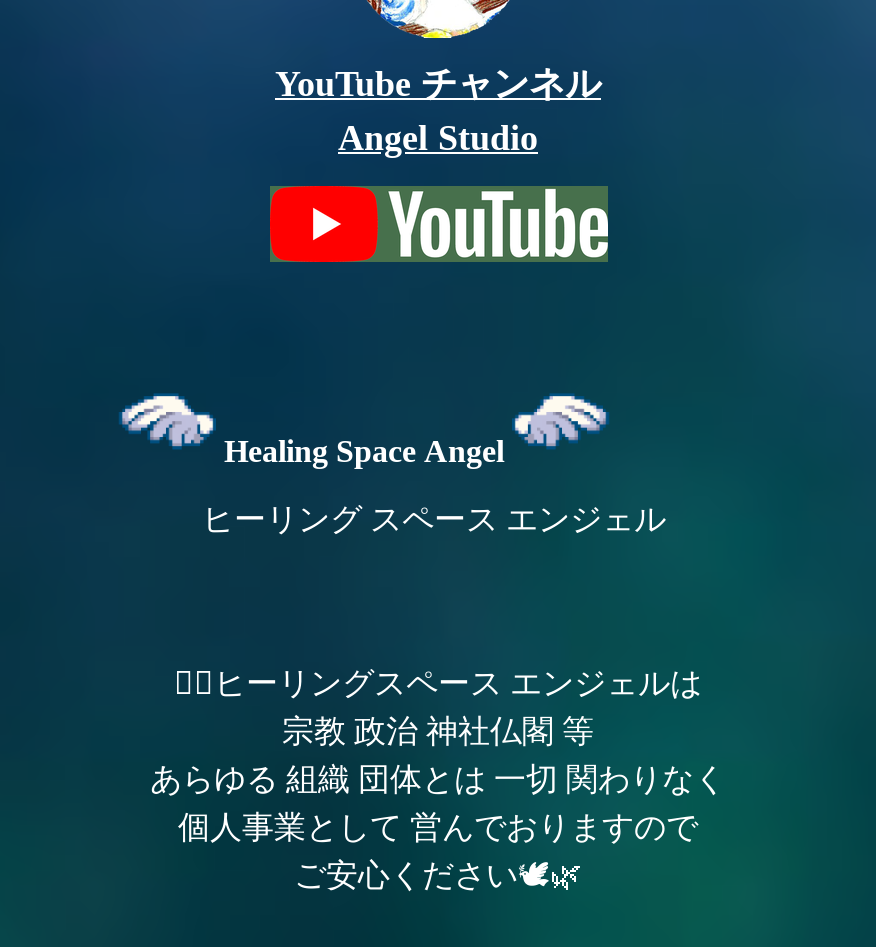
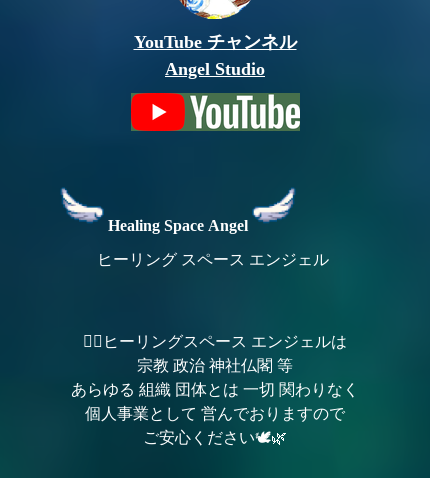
[118,378,198,448] [image] -> [57,187,94,223] [image]
[532,378,610,448] [image] -> [262,187,299,223] [image]

